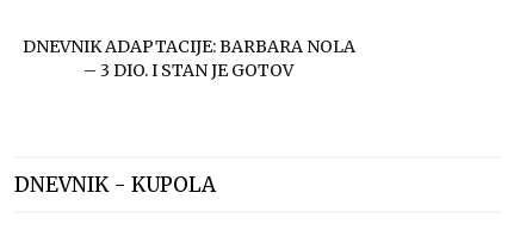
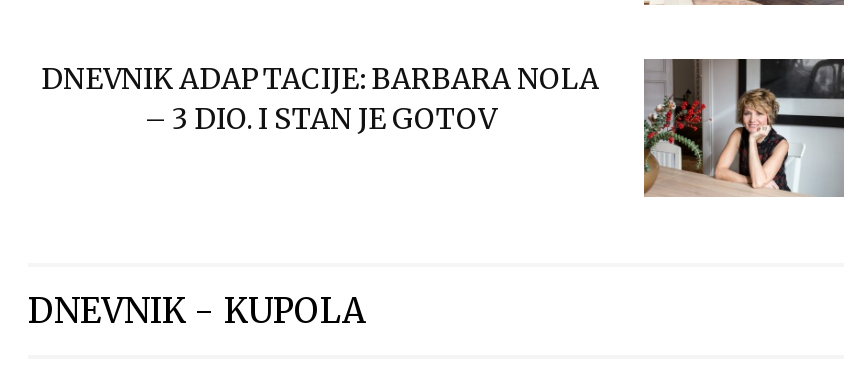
none -> [642,56,846,198] [image]

